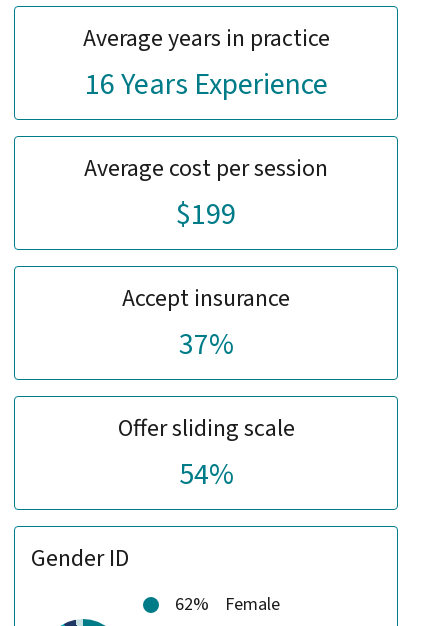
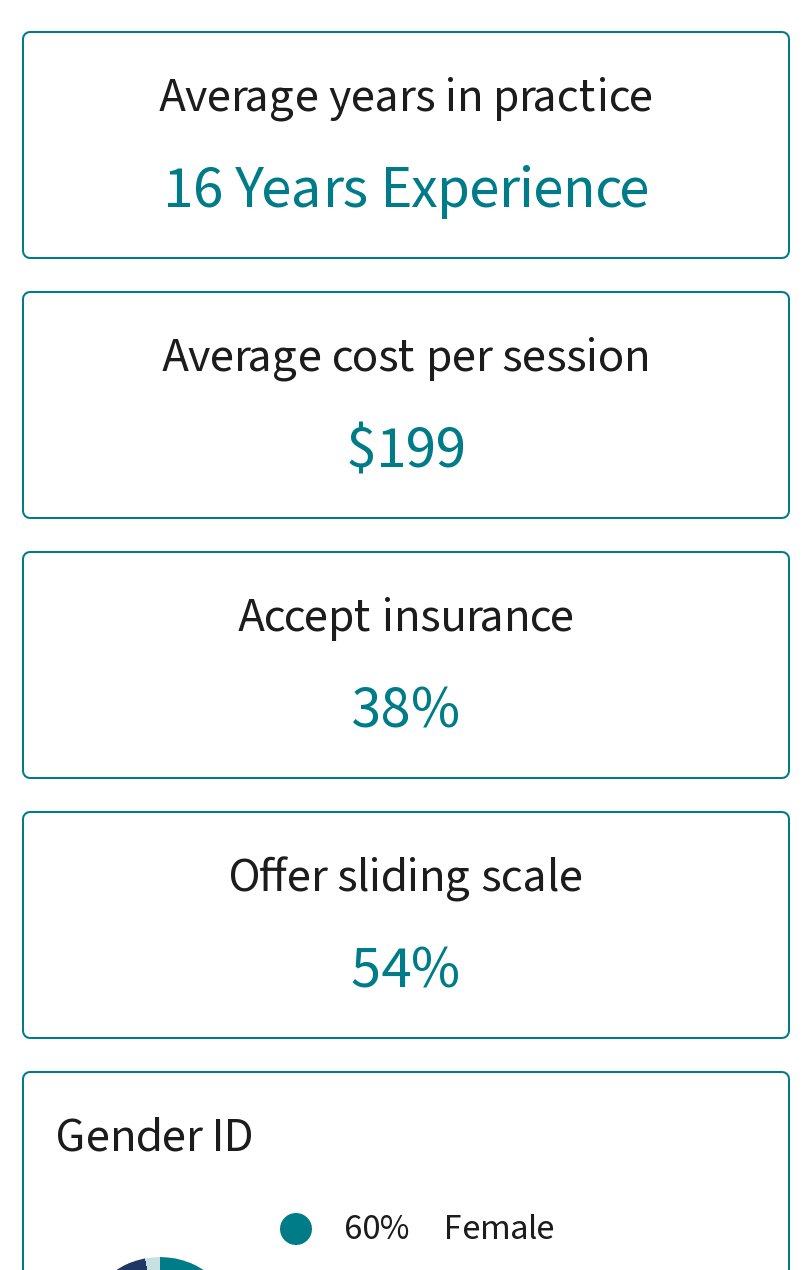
[178,323,233,366] 37% -> [351,665,461,751] 38%
[175,592,280,617] 62% Female -> [344,1203,554,1253] 60% Female

